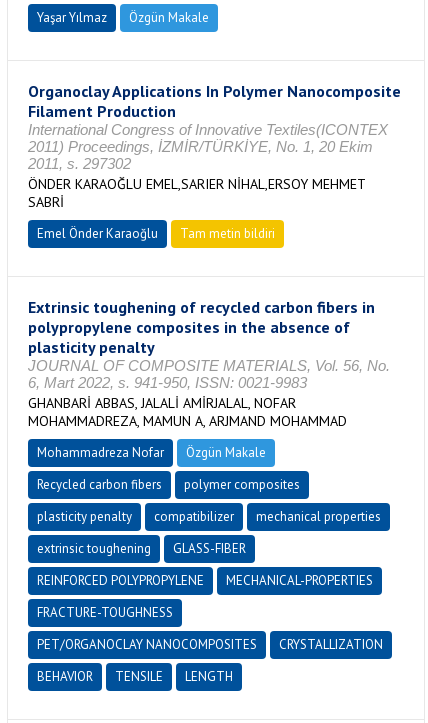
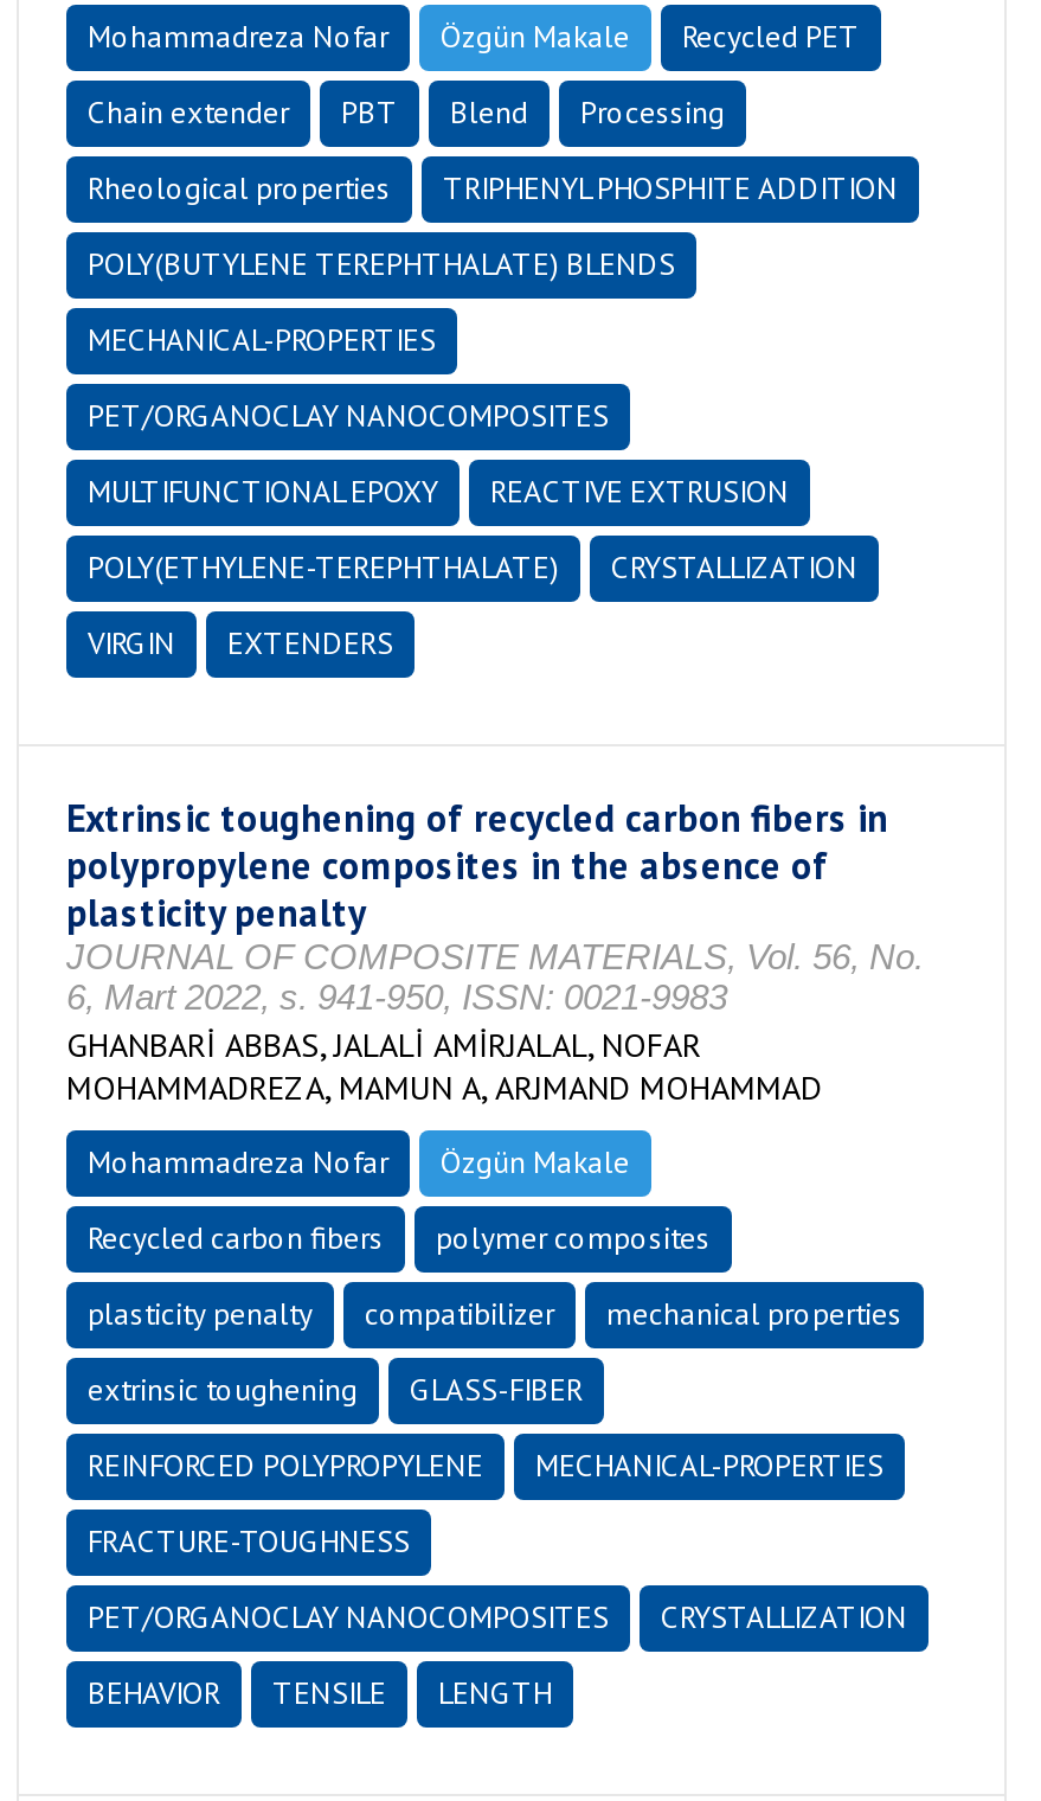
[37,9,107,26] Yaşar Yılmaz -> [88,17,388,57] Mohammadreza Nofar
[28,81,401,242] Organoclay Applications In Polymer Nanocomposite | Filament Production | International Congress of Innovative Textiles(ICONTEX | 2011) Proceedings, İZMİR/TÜRKİYE, No. 1, 20 Ekim | 2011, s. 297302 | ÖNDER KARAOĞLU EMEL,SARIER NİHAL,ERSOY MEHMET | SABRİ | Emel Önder Karaoğlu | Tam metin bildiri -> [88,17,898,664] Recycled PET | Chain extender | PBT | Blend | Processing | Rheological properties | TRIPHENYL PHOSPHITE ADDITION | POLY(BUTYLENE TEREPHTHALATE) BLENDS | MECHANICAL-PROPERTIES | PET/ORGANOCLAY NANOCOMPOSITES | MULTIFUNCTIONAL EPOXY | REACTIVE EXTRUSION | POLY(ETHYLENE-TEREPHTHALATE) | CRYSTALLIZATION | VIRGIN | EXTENDERS

